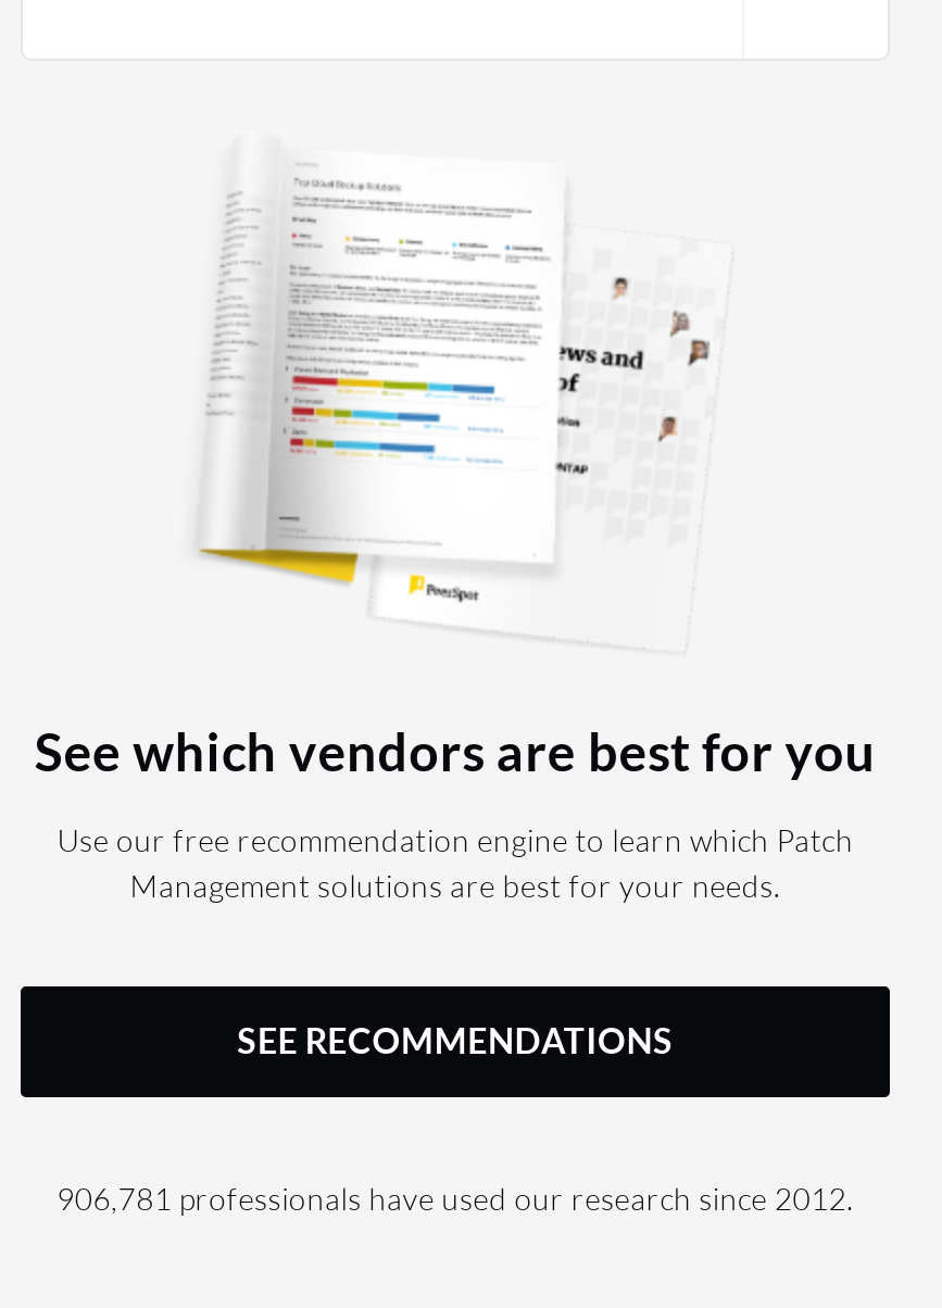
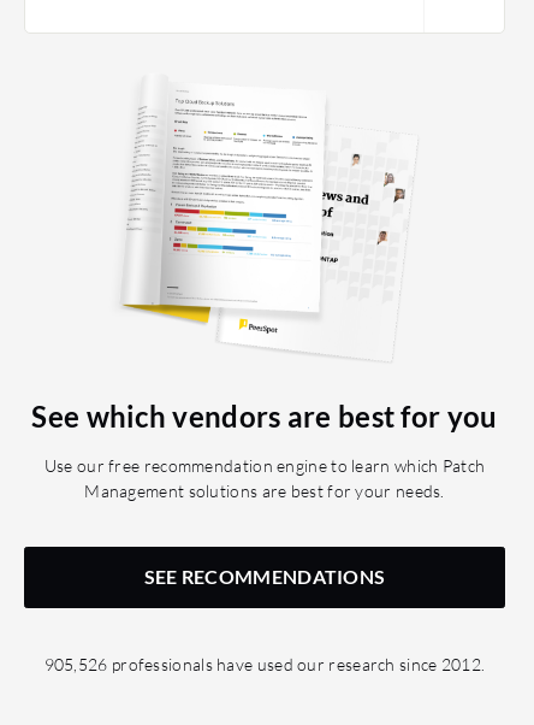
[57,1180,854,1217] 906,781 professionals have used our research since 2012. -> [44,654,485,675] 905,526 professionals have used our research since 2012.

